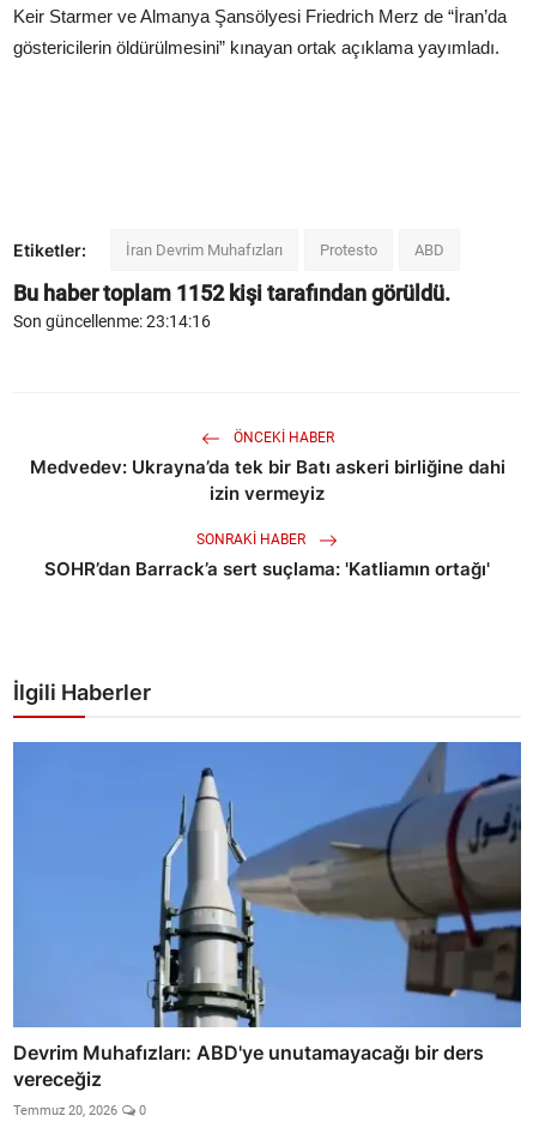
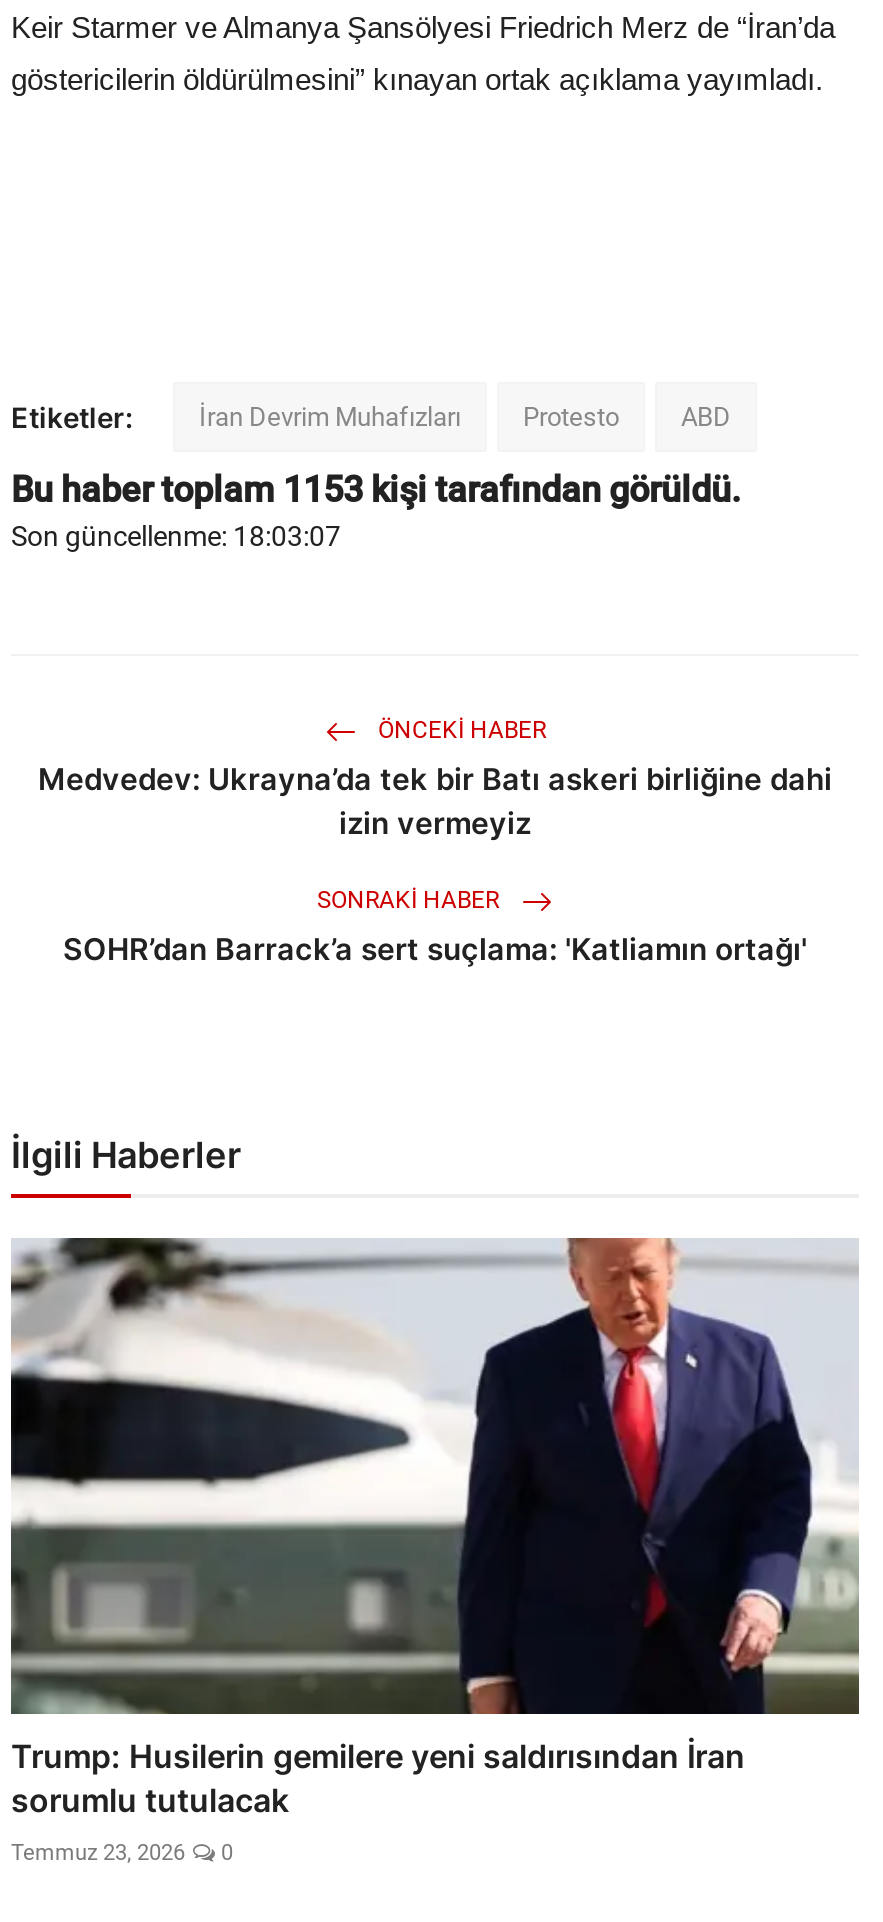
[13,281,450,306] Bu haber toplam 1152 kişi tarafından görüldü. -> [11,468,741,510] Bu haber toplam 1153 kişi tarafından görüldü.
[13,312,211,331] Son güncellenme: 23:14:16 -> [11,520,341,552] Son güncellenme: 18:03:07
[12,741,522,1090] [image] | Devrim Muhafızları: ABD'ye unutamayacağı bir ders | vereceğiz -> [9,1236,861,1819] [image] | Trump: Husilerin gemilere yeni saldırısından İran | sorumlu tutulacak
[13,1102,146,1118] Temmuz 20, 2026 0 -> [11,1839,233,1865] Temmuz 23, 2026 0

